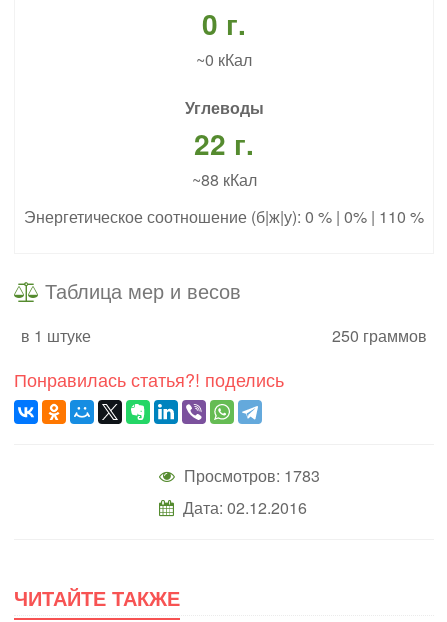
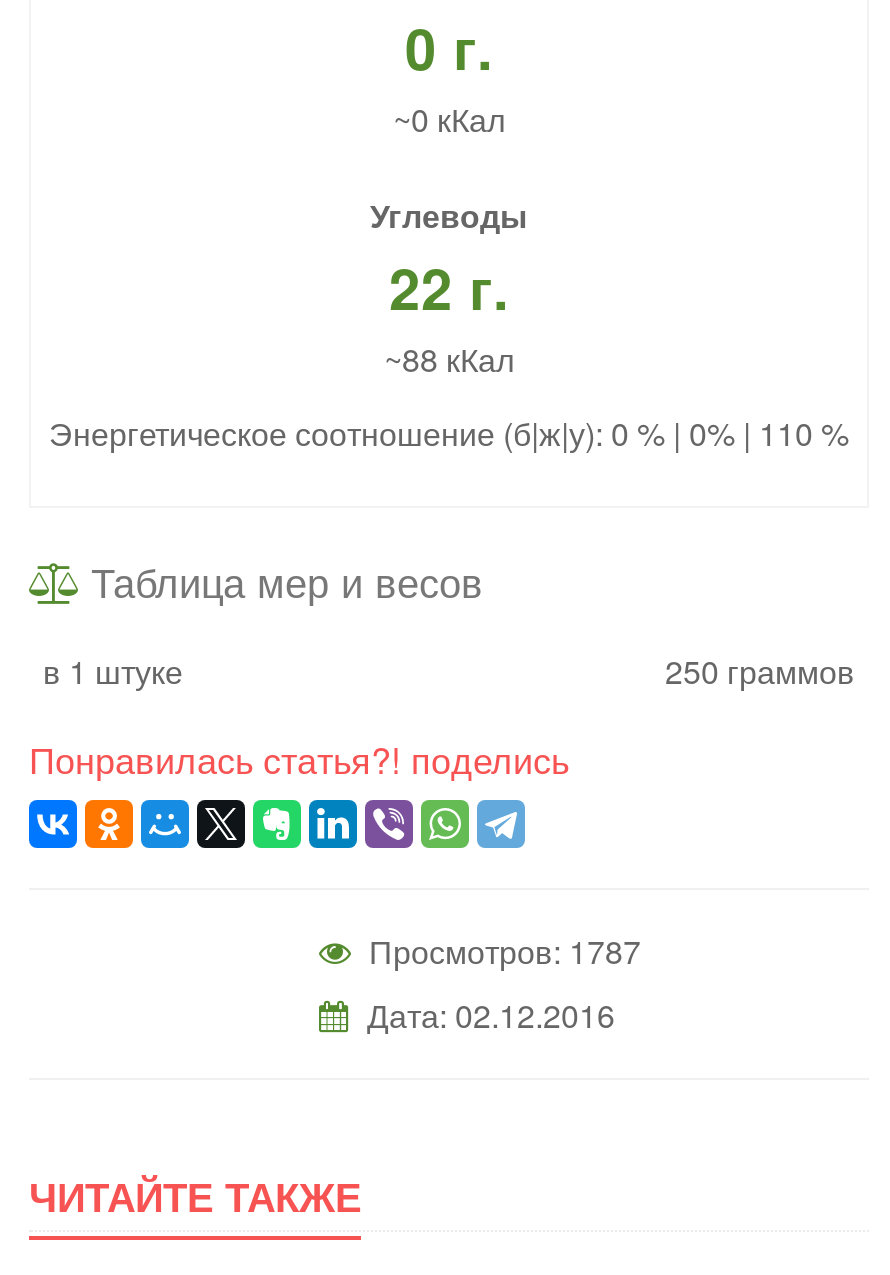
[180,464,320,487] Просмотров: 1783 -> [361,928,641,974] Просмотров: 1787

